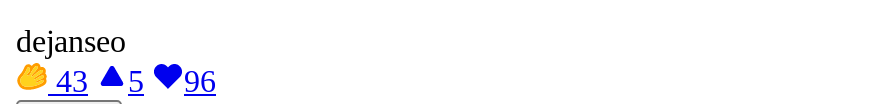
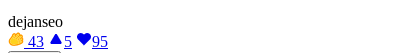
[56,65,216,99] 43 5 96 -> [28,33,108,50] 43 5 95

